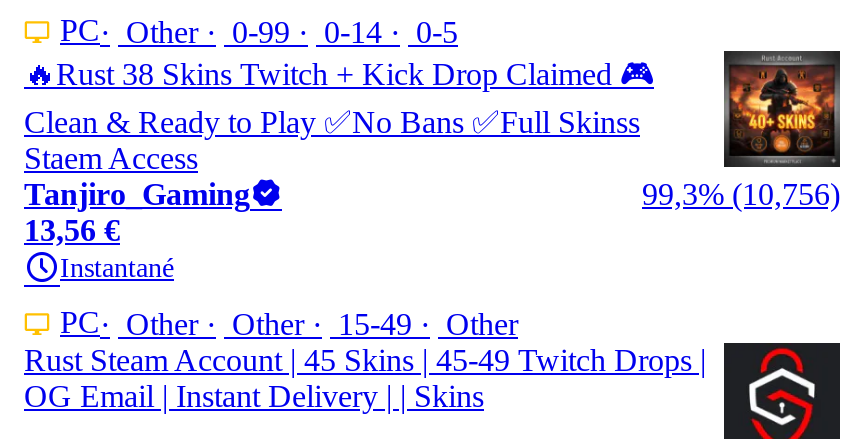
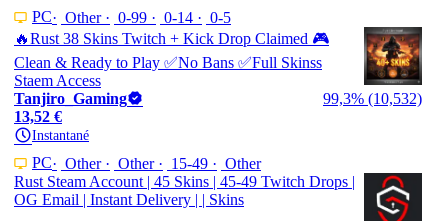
[642,177,840,211] 99,3% (10,756) -> [323,90,422,107] 99,3% (10,532)
[24,213,120,247] 13,56 € -> [14,108,62,125] 13,52 €

